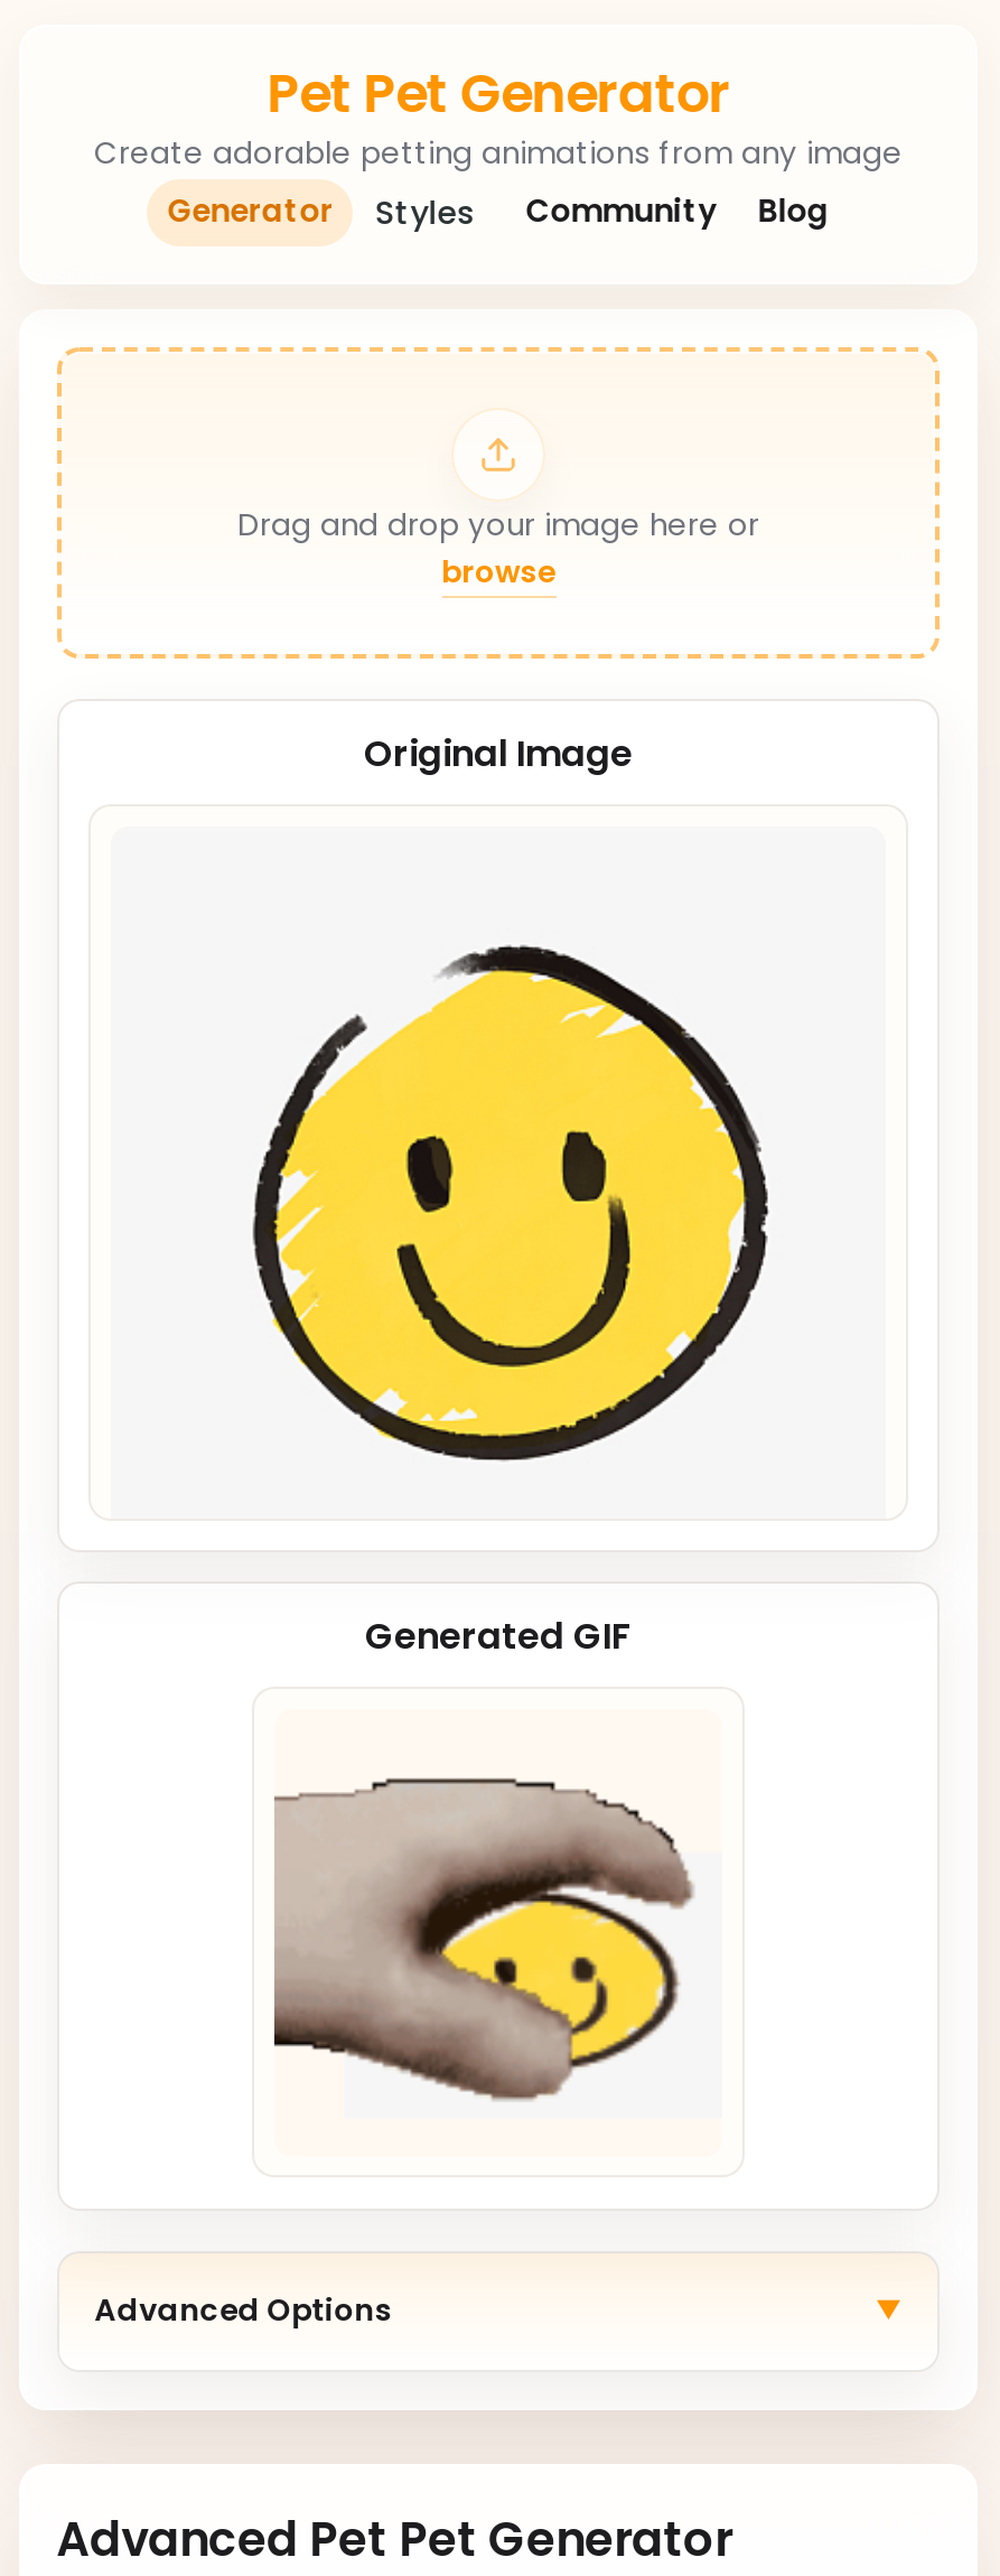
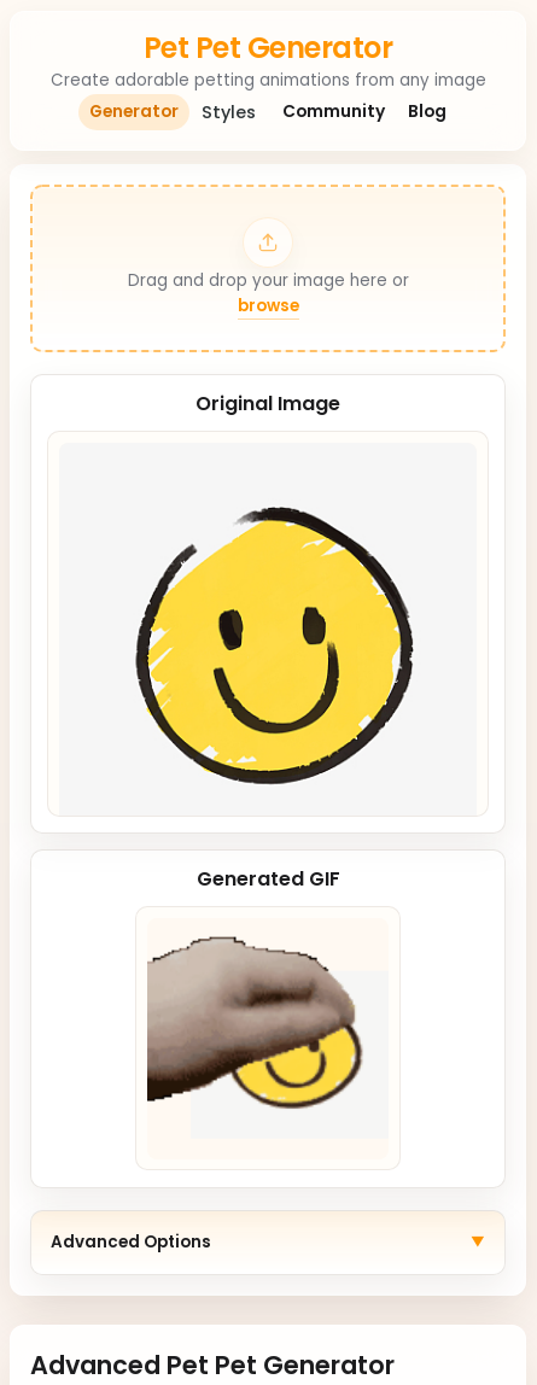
[272,1745,695,2101] [image] -> [146,935,373,1128] [image]

